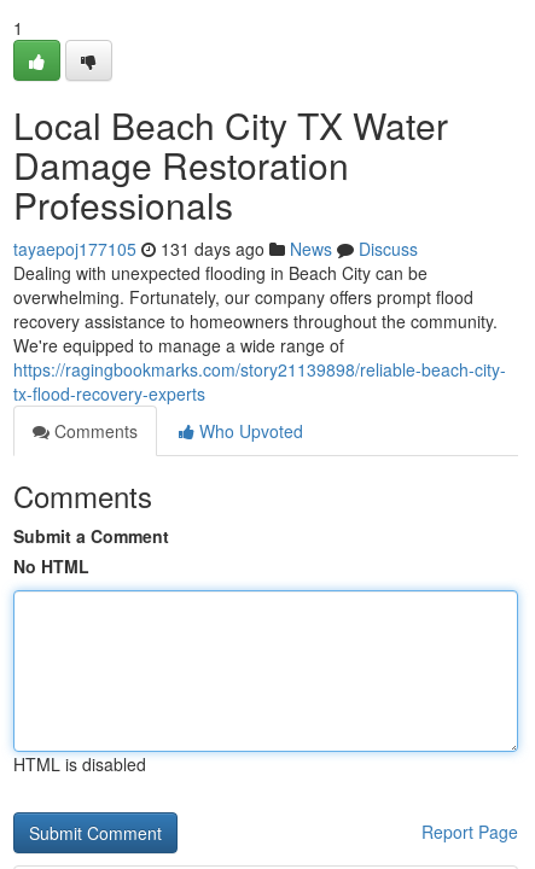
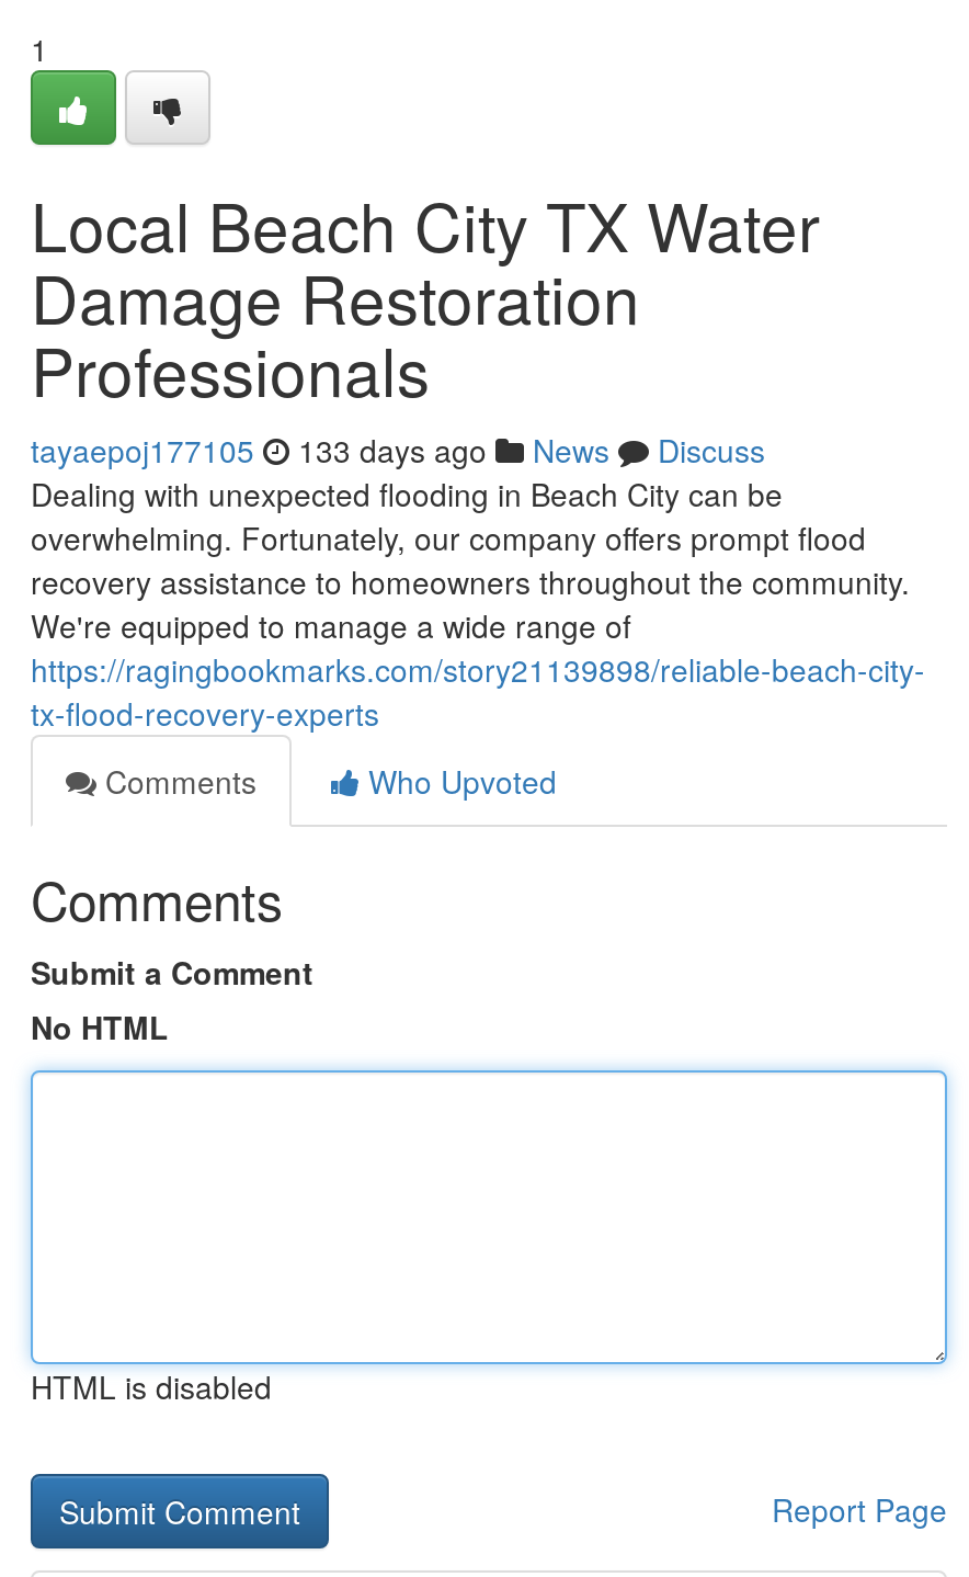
[13,237,418,261] tayaepoj177105 131 days ago News Discuss -> [31,428,765,472] tayaepoj177105 133 days ago News Discuss

